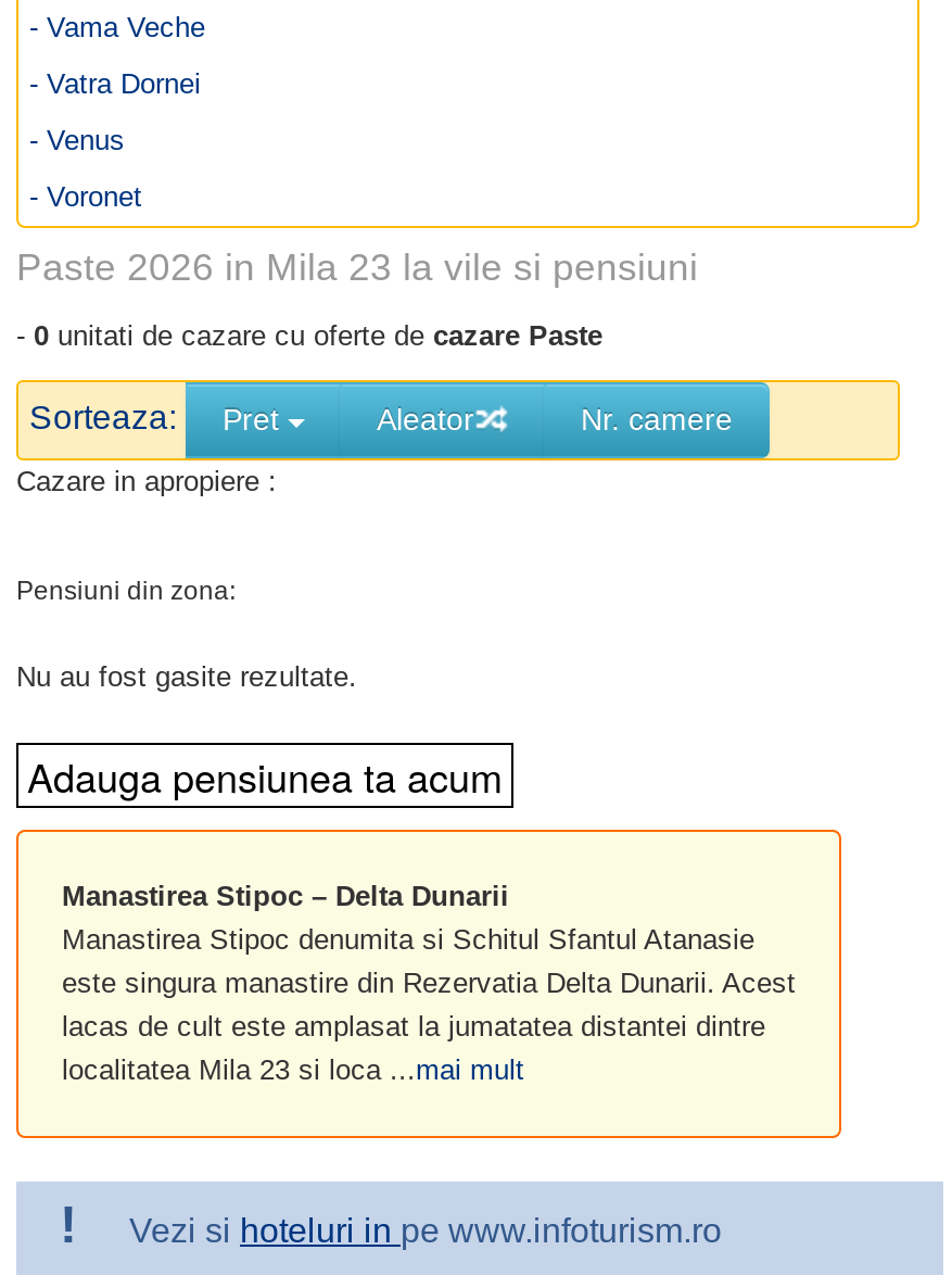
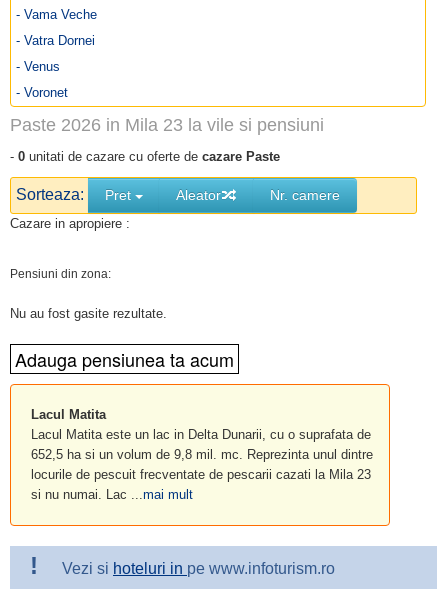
[62,880,796,1086] Manastirea Stipoc – Delta Dunarii | Manastirea Stipoc denumita si Schitul Sfantul Atanasie | este singura manastire din Rezervatia Delta Dunarii. Acest | lacas de cult este amplasat la jumatatea distantei dintre | localitatea Mila 23 si loca ...mai mult -> [31,407,373,502] Lacul Matita | Lacul Matita este un lac in Delta Dunarii, cu o suprafata de | 652,5 ha si un volum de 9,8 mil. mc. Reprezinta unul dintre | locurile de pescuit frecventate de pescarii cazati la Mila 23 | si nu numai. Lac ...mai mult

